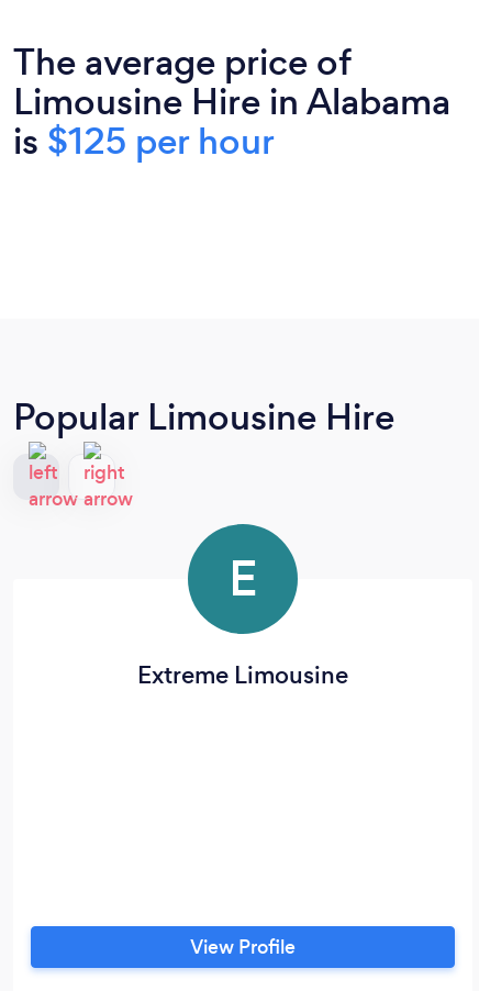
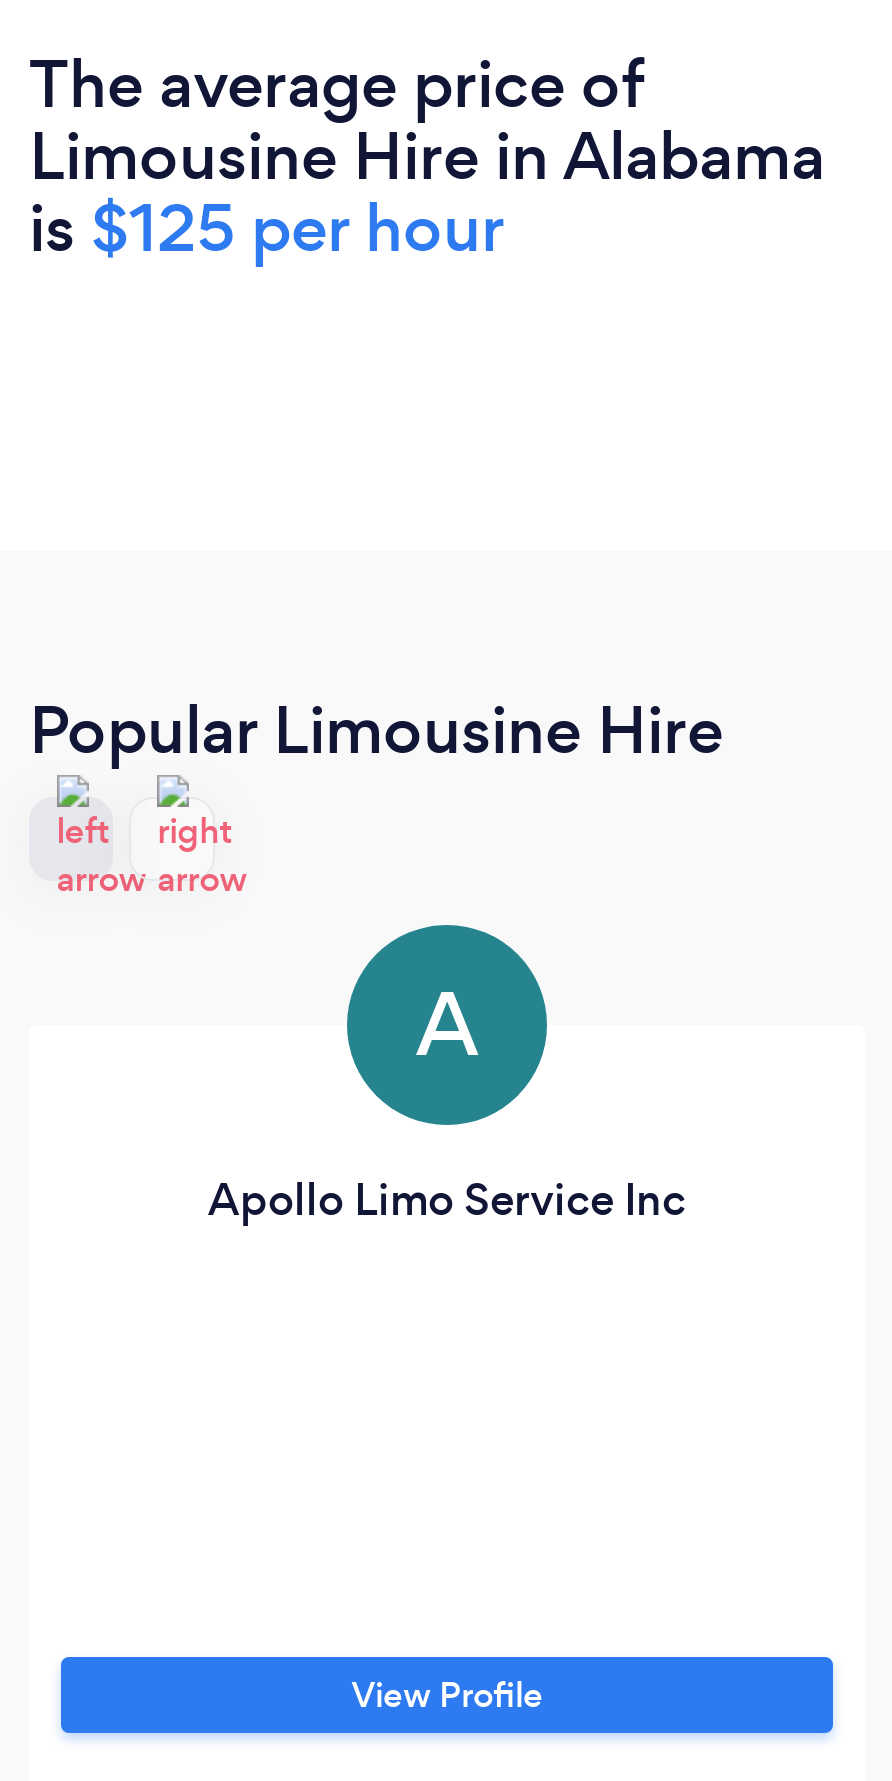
[228,546,258,612] E -> [416,965,478,1085] A
[137,658,348,692] Extreme Limousine -> [208,1169,686,1231] Apollo Limo Service Inc

